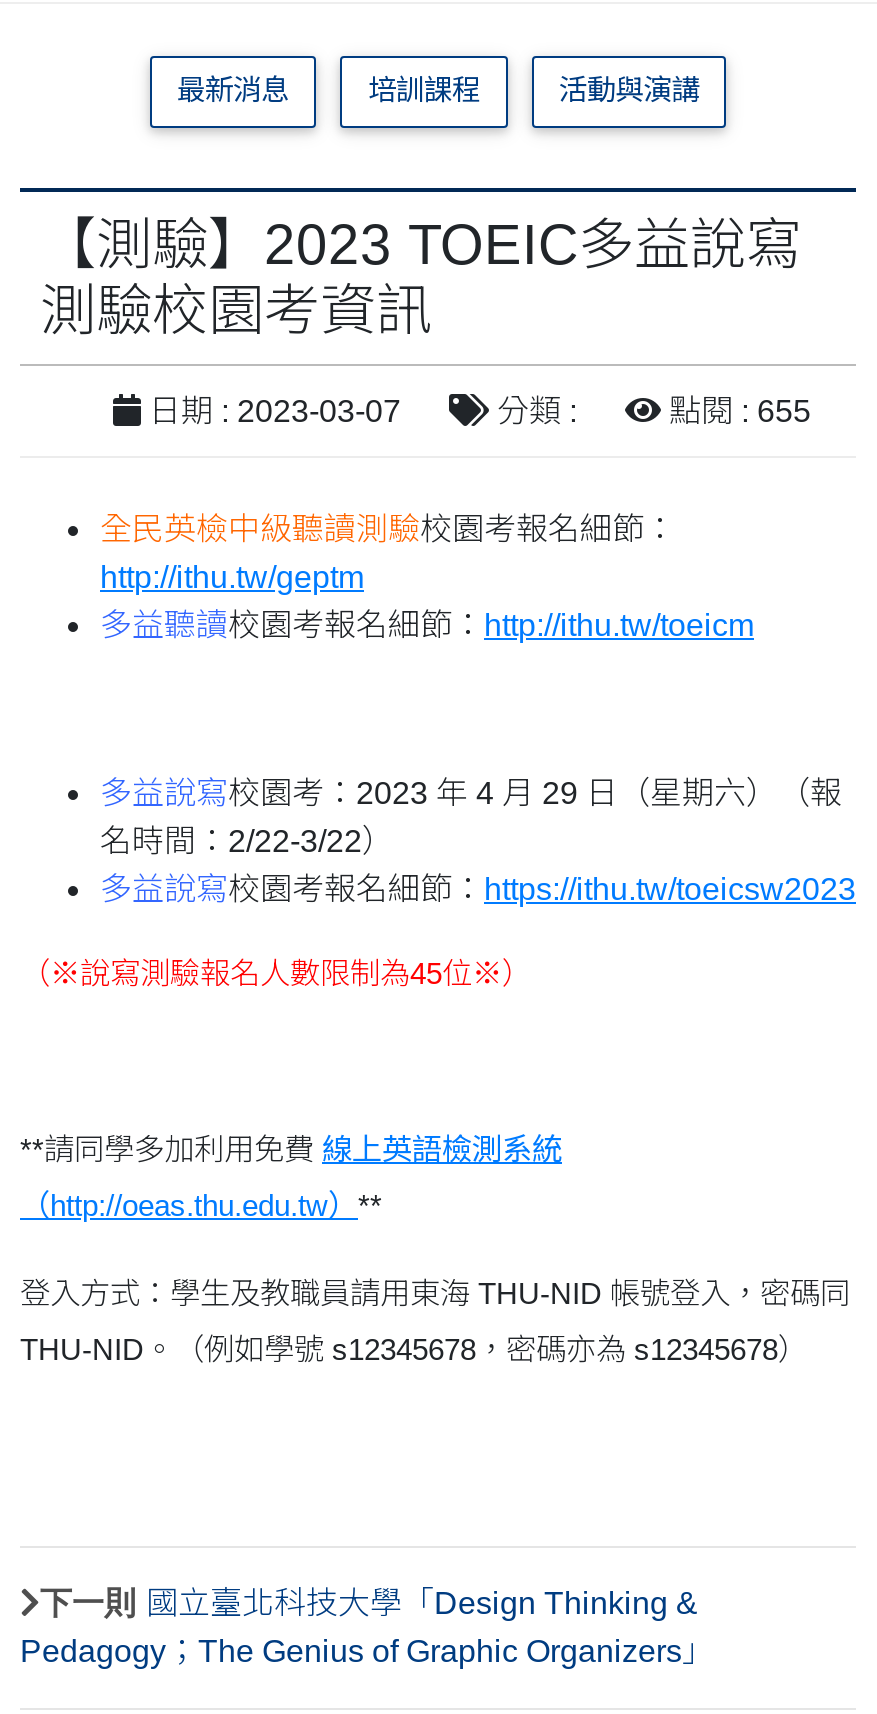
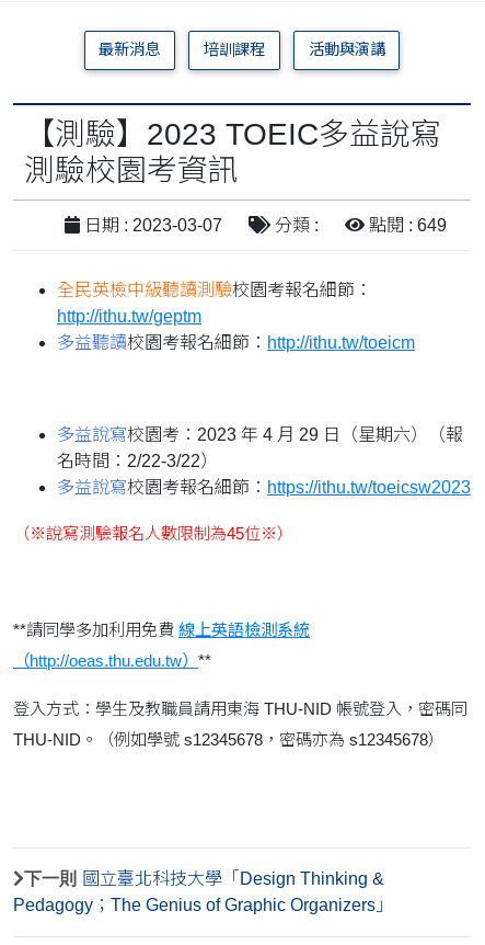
[661,394,811,428] 點閱 : 655 -> [364,216,446,234] 點閱 : 649

